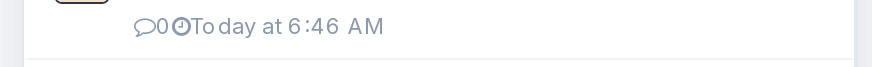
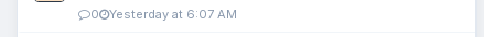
[190,12,384,40] Today at 6:46 AM -> [109,7,237,22] Yesterday at 6:07 AM

